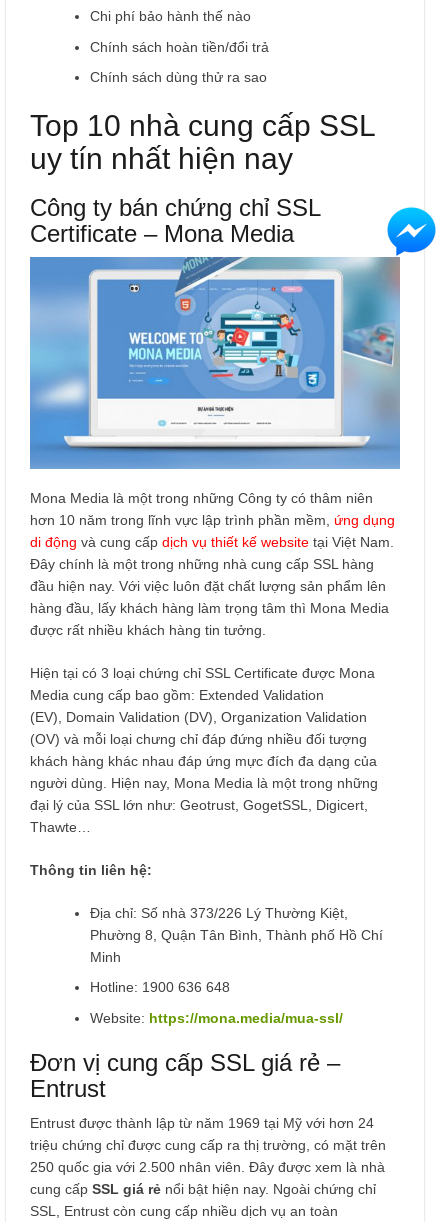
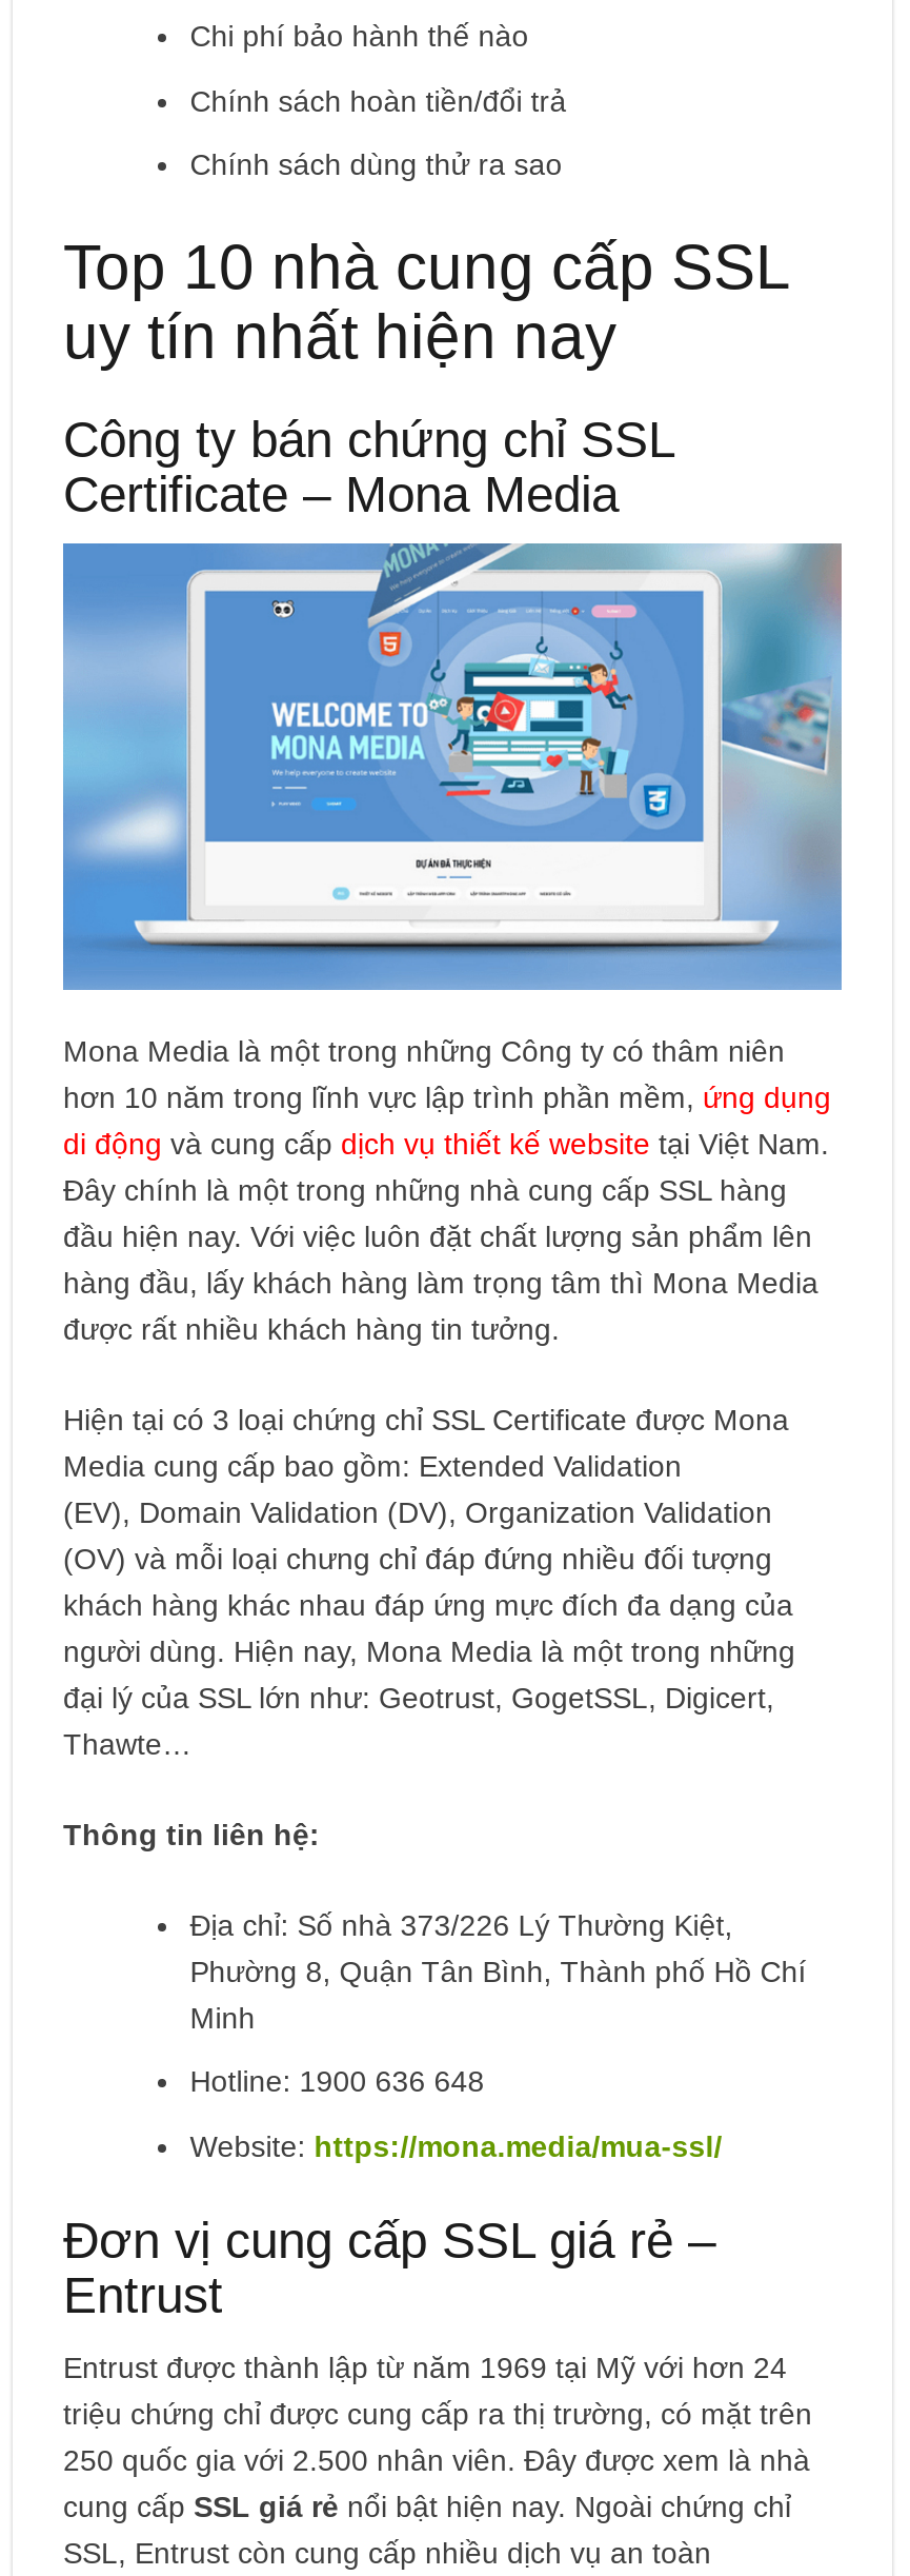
[386,206,436,257] [image] -> none

